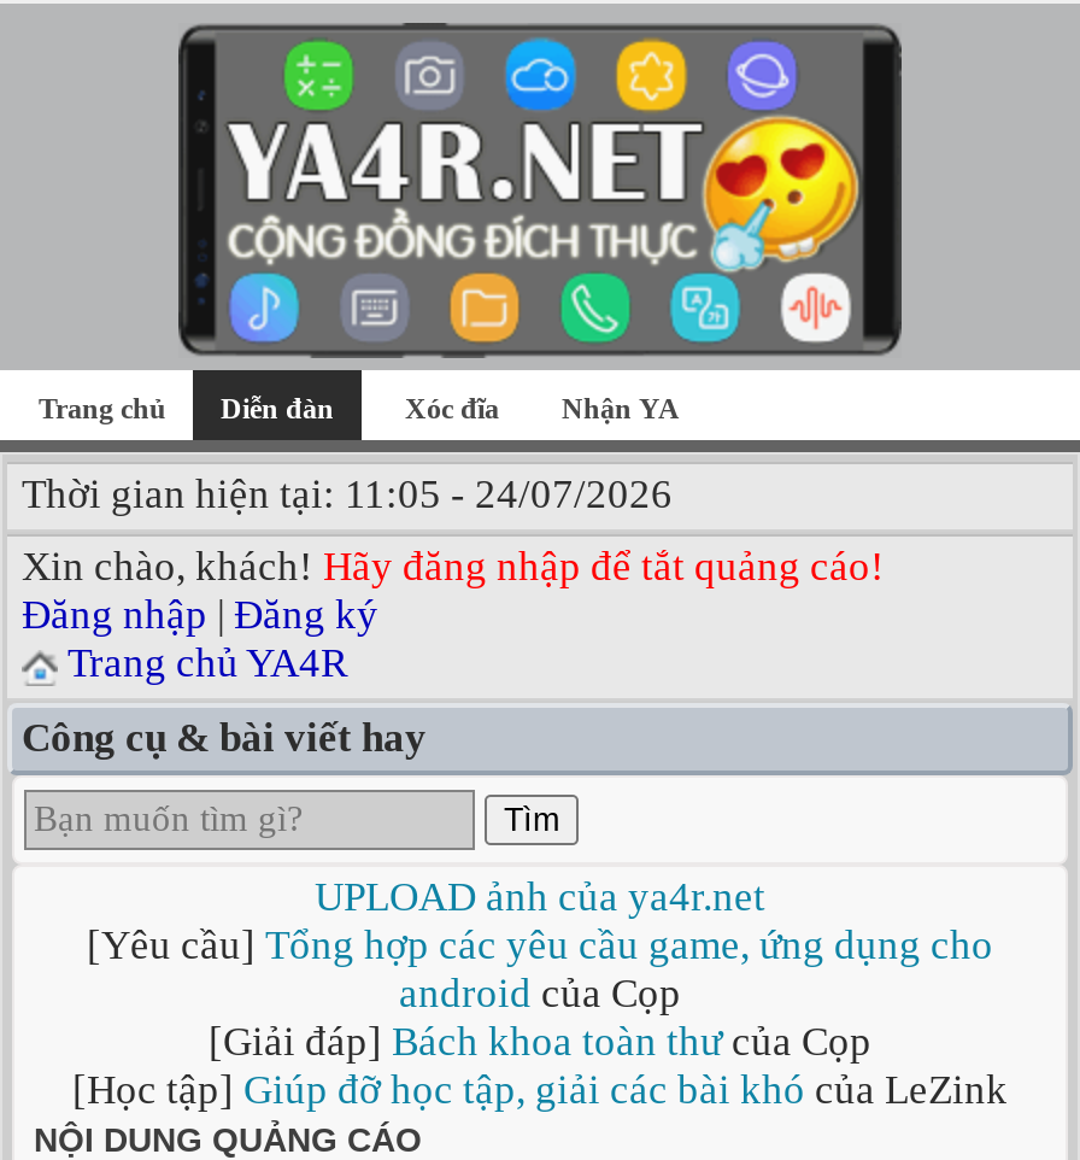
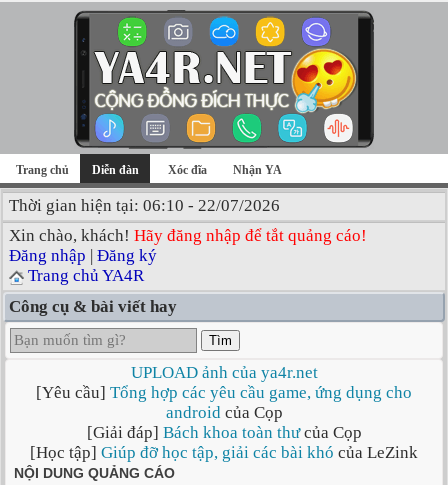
[22,471,673,517] Thời gian hiện tại: 11:05 - 24/07/2026 -> [9,196,280,215] Thời gian hiện tại: 06:10 - 22/07/2026

